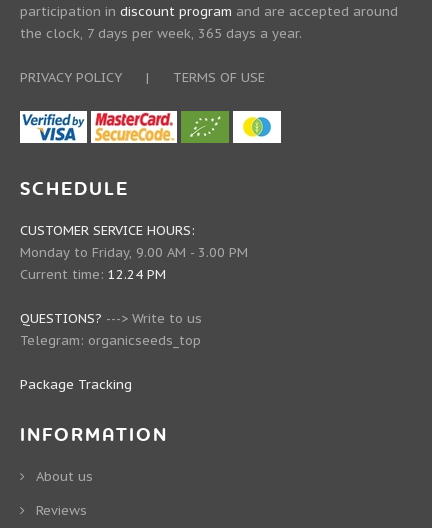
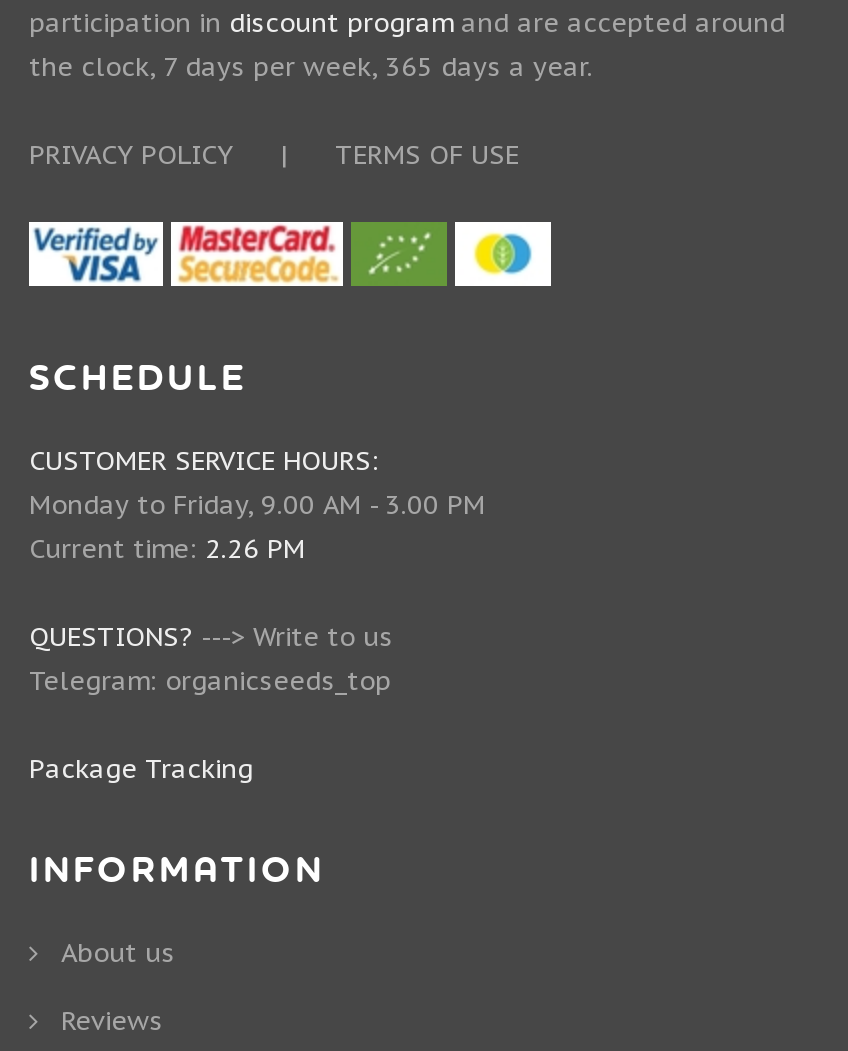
[20,266,166,283] Current time: 12.24 PM -> [29,532,305,566] Current time: 2.26 PM

